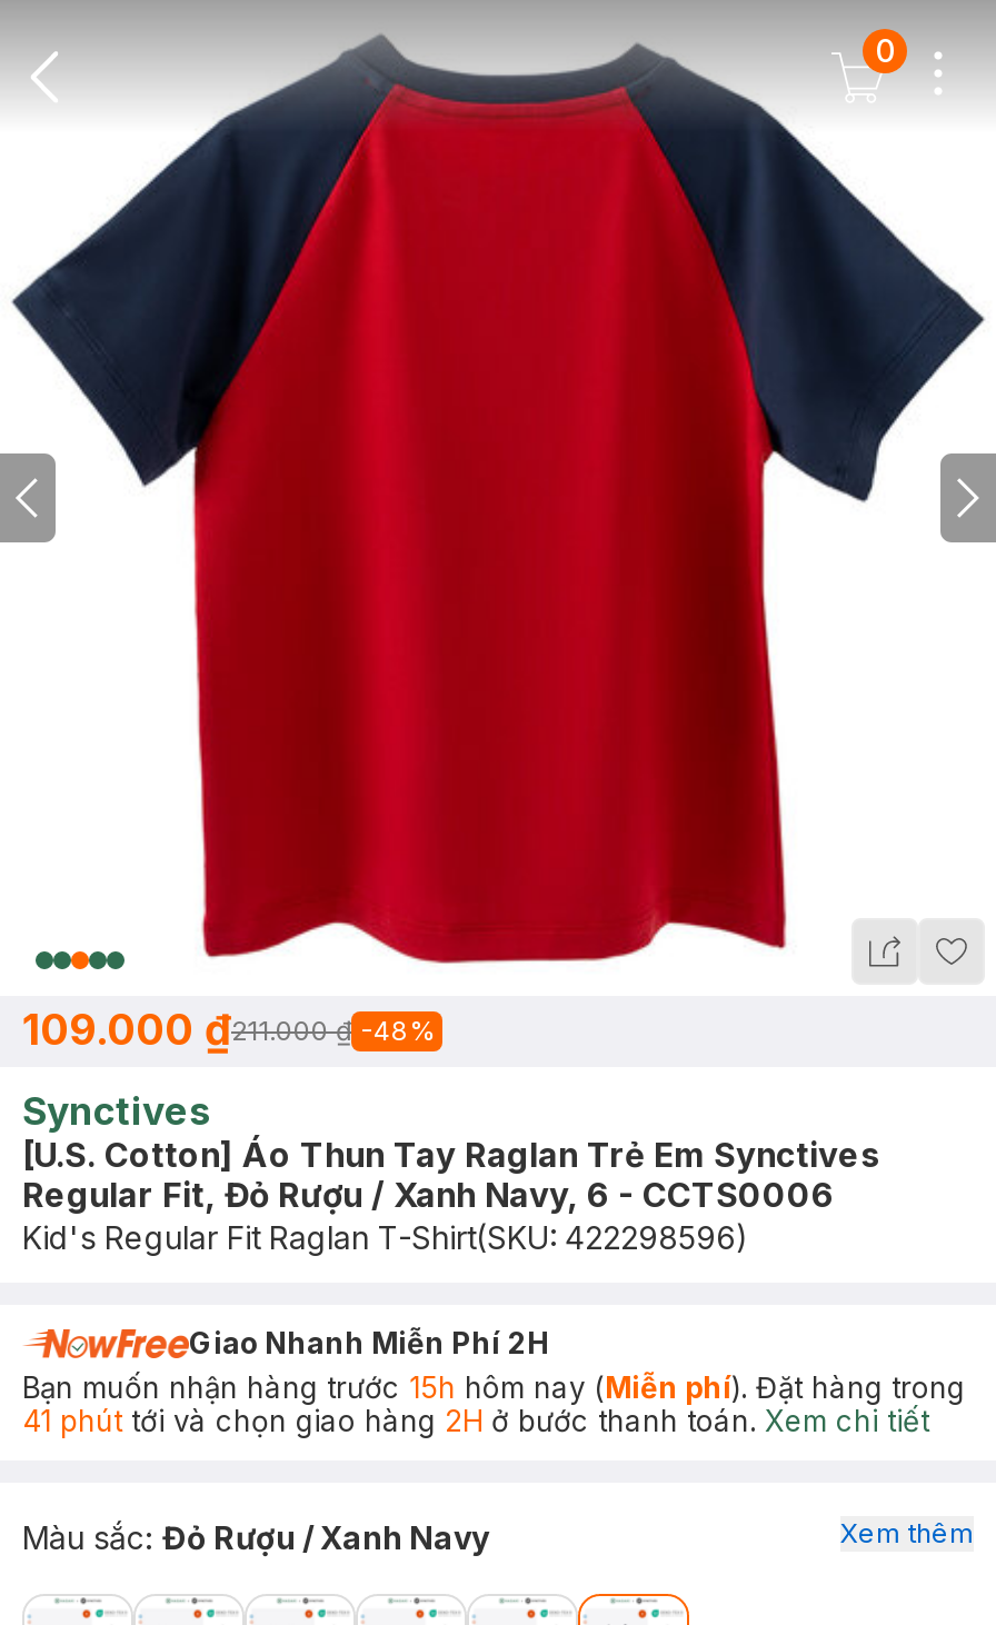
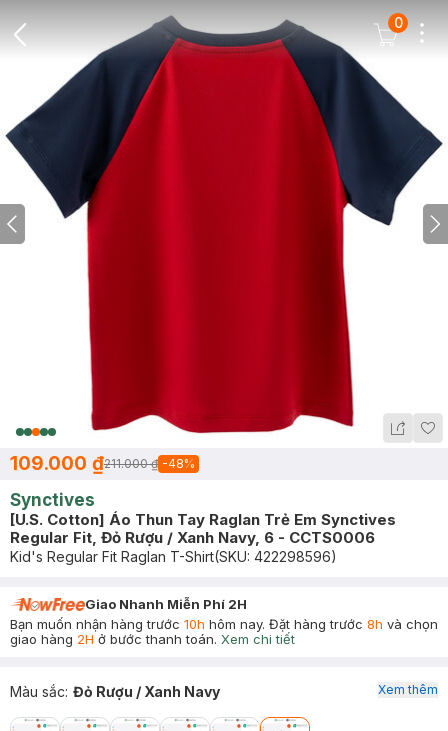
[22,1369,965,1438] Bạn muốn nhận hàng trước 15h hôm nay (Miễn phí). Đặt hàng trong | 41 phút tới và chọn giao hàng 2H ở bước thanh toán. Xem chi tiết -> [10,616,438,647] Bạn muốn nhận hàng trước 10h hôm nay. Đặt hàng trước 8h và chọn | giao hàng 2H ở bước thanh toán. Xem chi tiết

